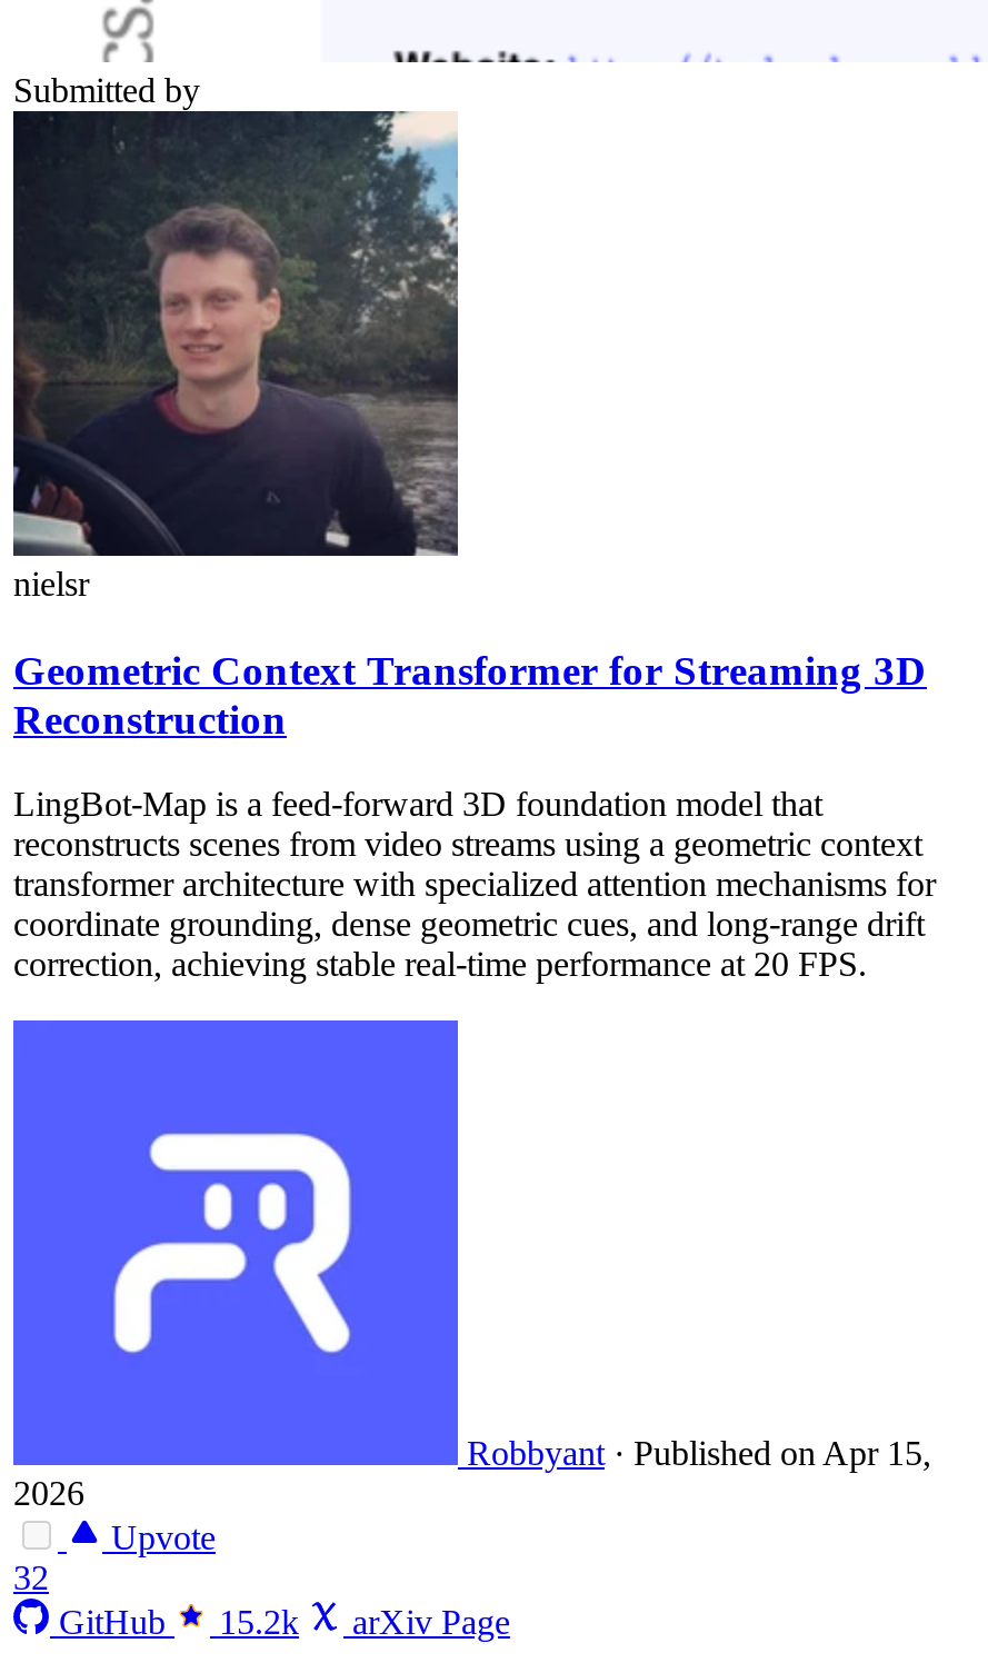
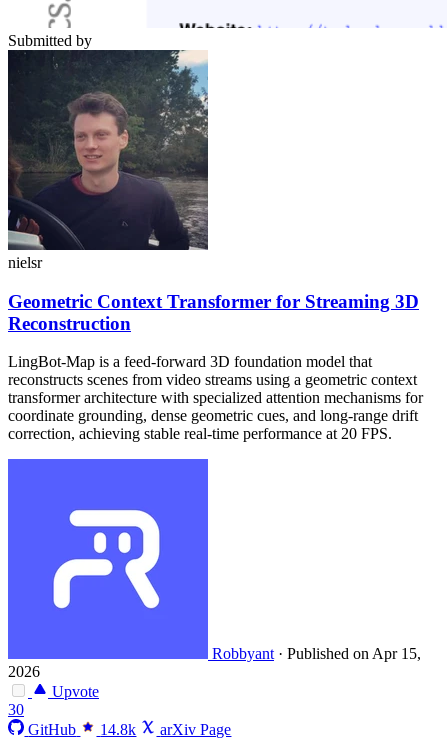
[13,1559,49,1597] 32 -> [8,701,24,718] 30
[59,1604,510,1642] GitHub 15.2k arXiv Page -> [28,721,231,738] GitHub 14.8k arXiv Page

